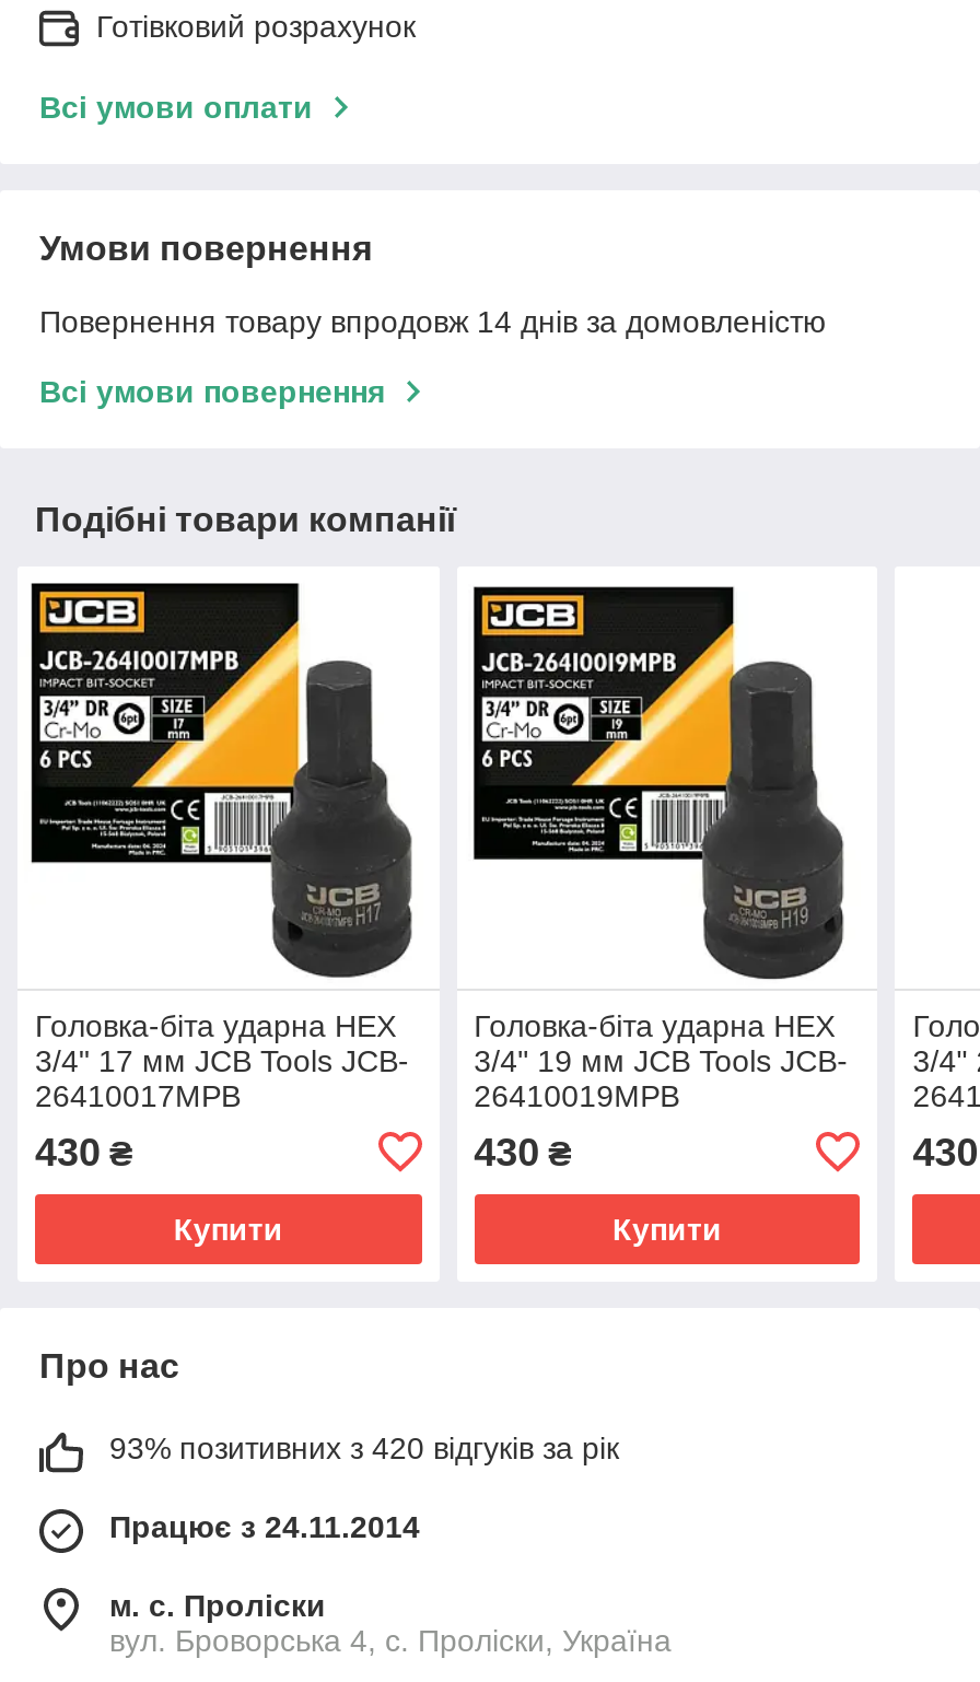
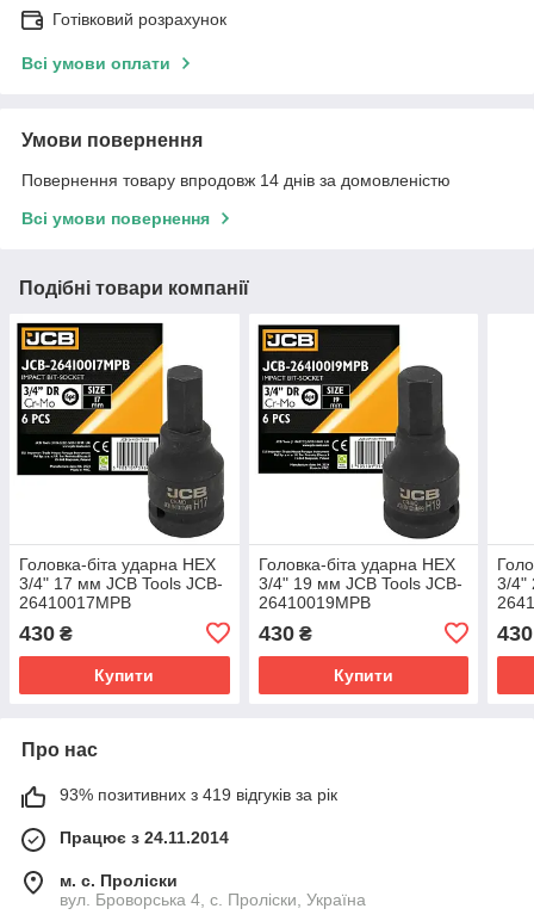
[109,1430,619,1465] 93% позитивних з 420 відгуків за рік -> [60,785,337,804] 93% позитивних з 419 відгуків за рік

